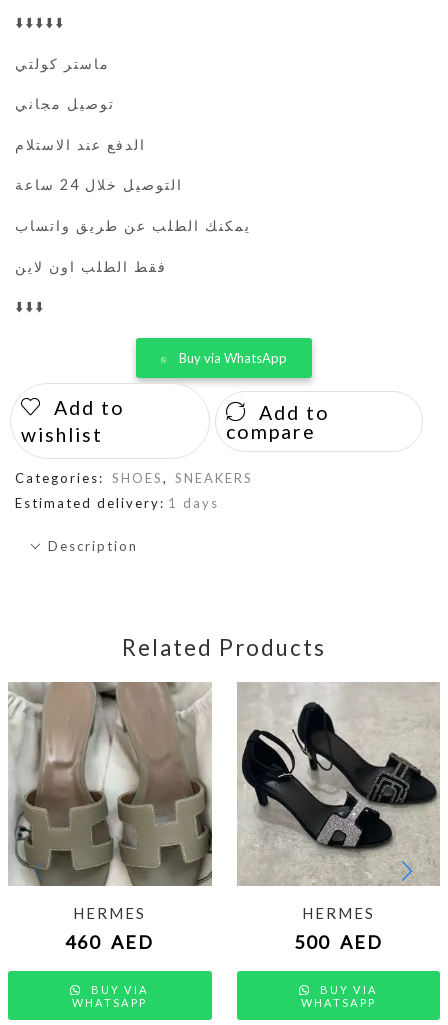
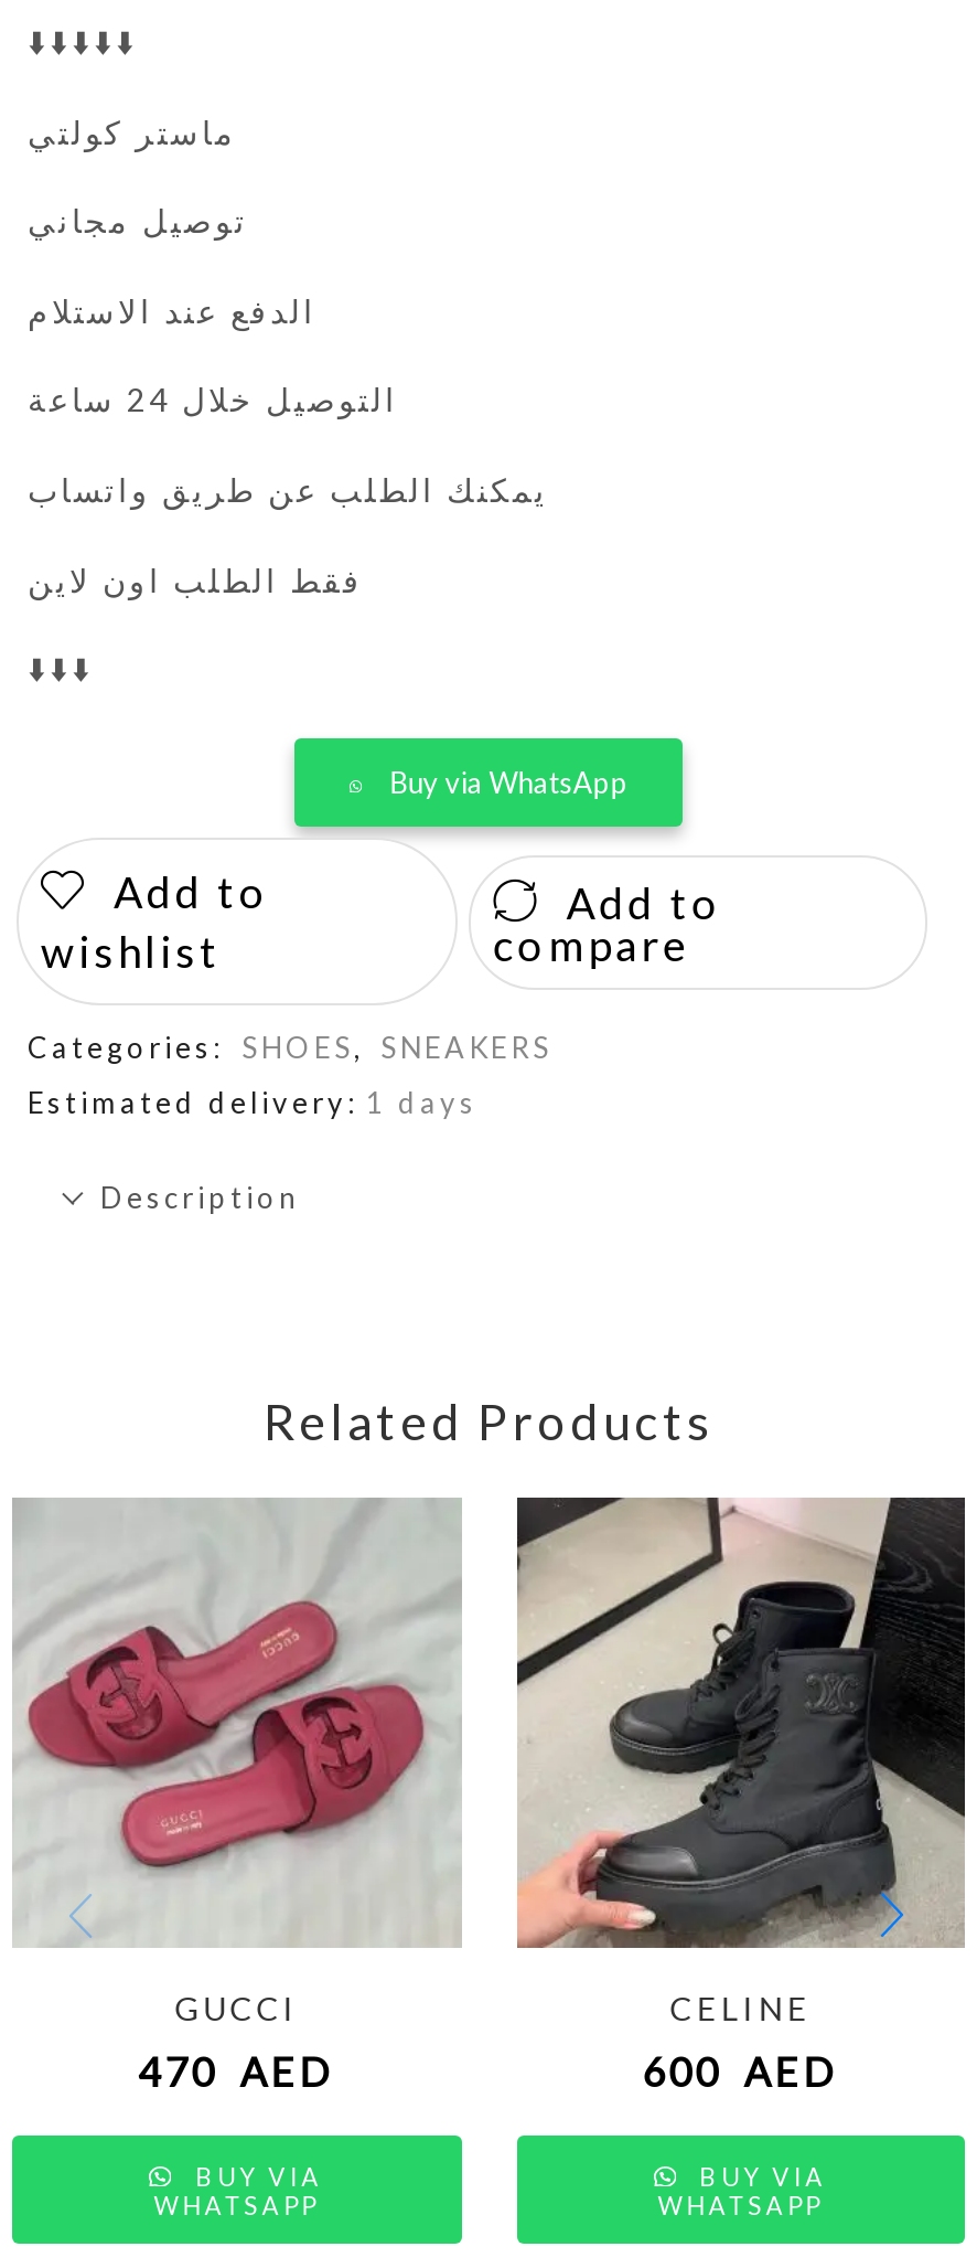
[9,682,213,953] [image] | HERMES | 460 AED -> [17,1500,460,2095] [image] | GUCCI | 470 AED
[237,682,440,953] [image] | HERMES | 500 AED -> [517,1495,967,2095] [image] | CELINE | 600 AED

